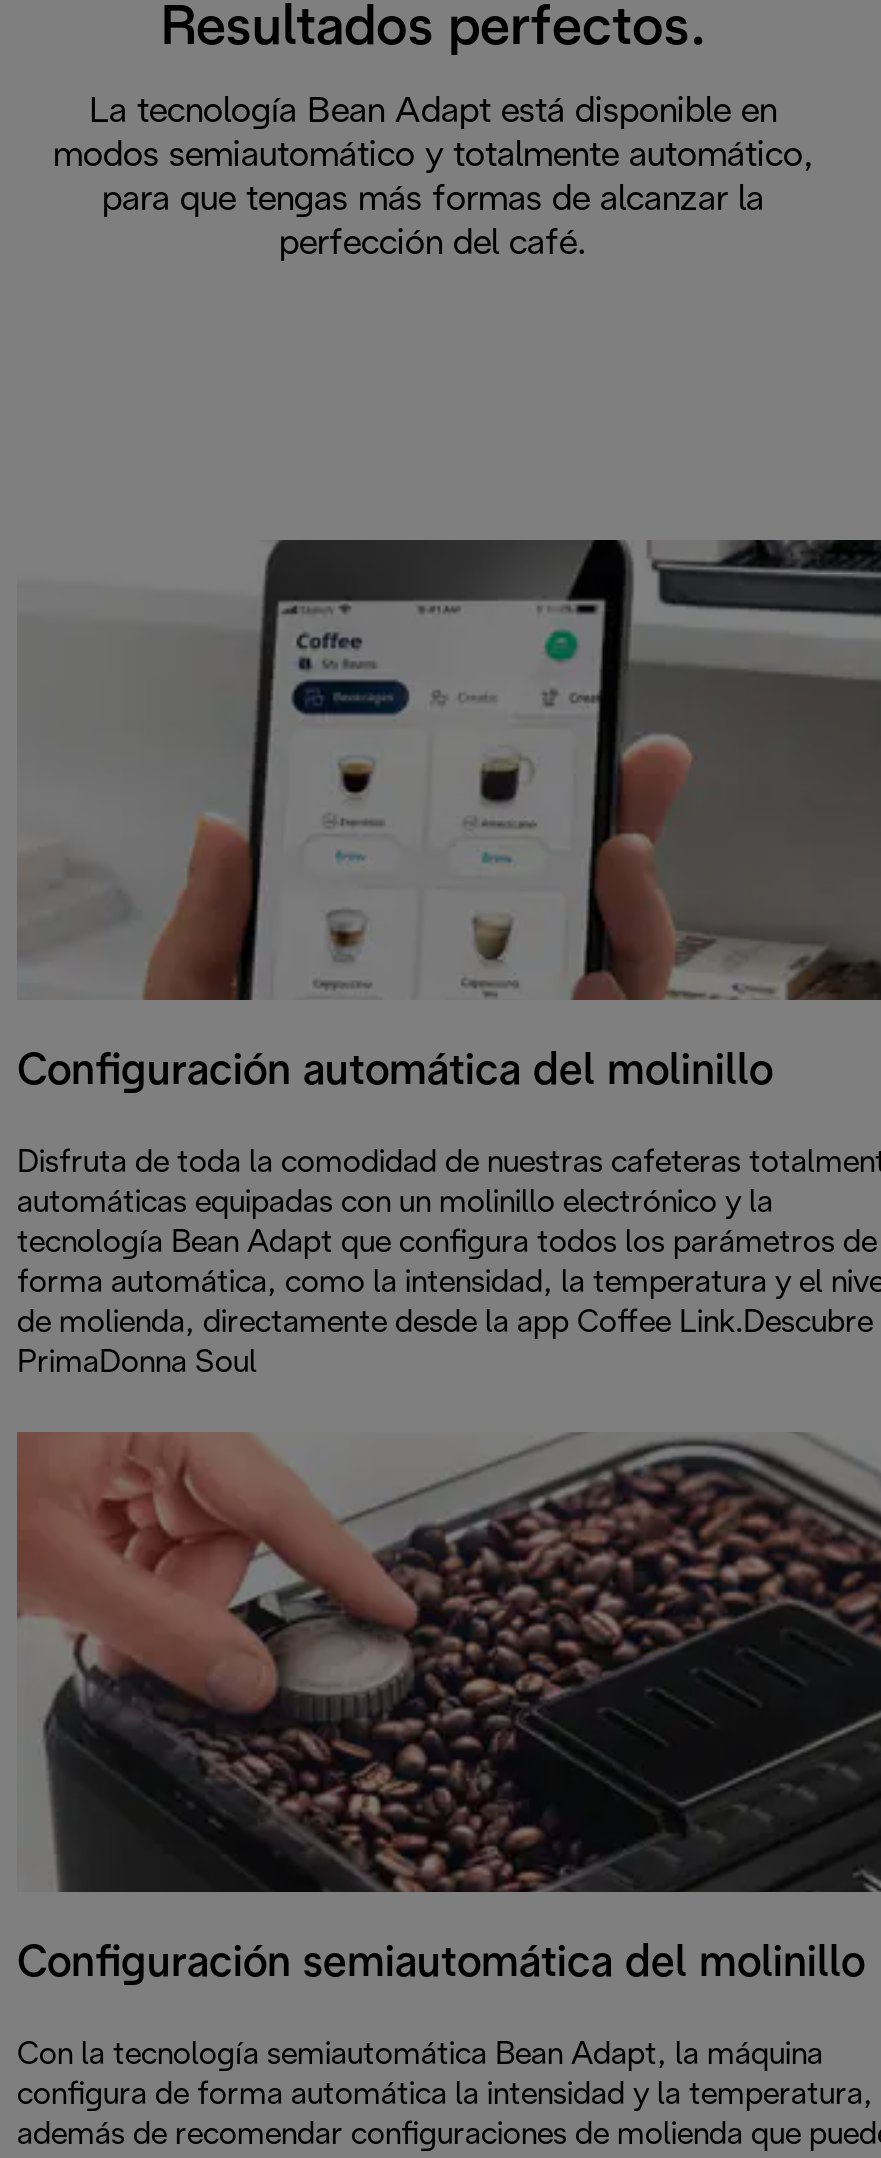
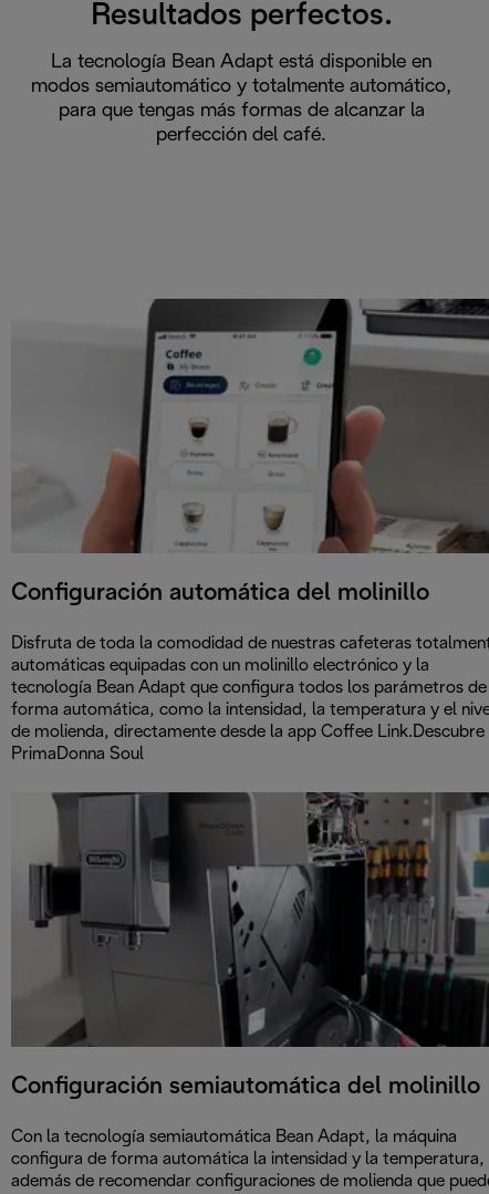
[15,1430,875,1894] [image] -> [11,791,486,1048] [image]

